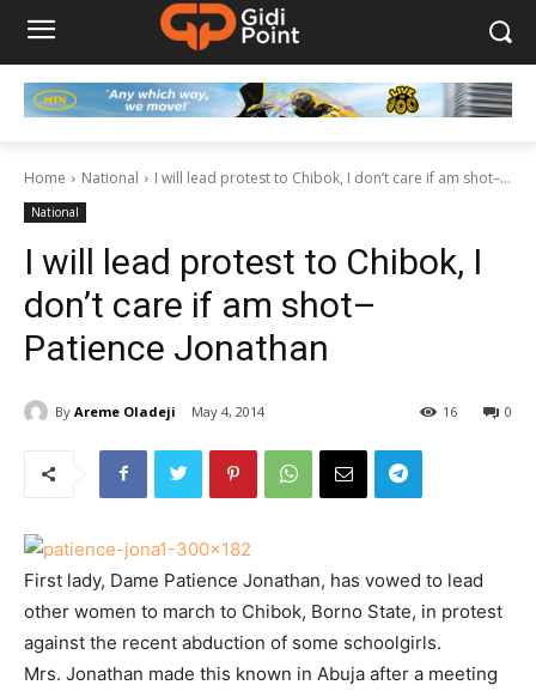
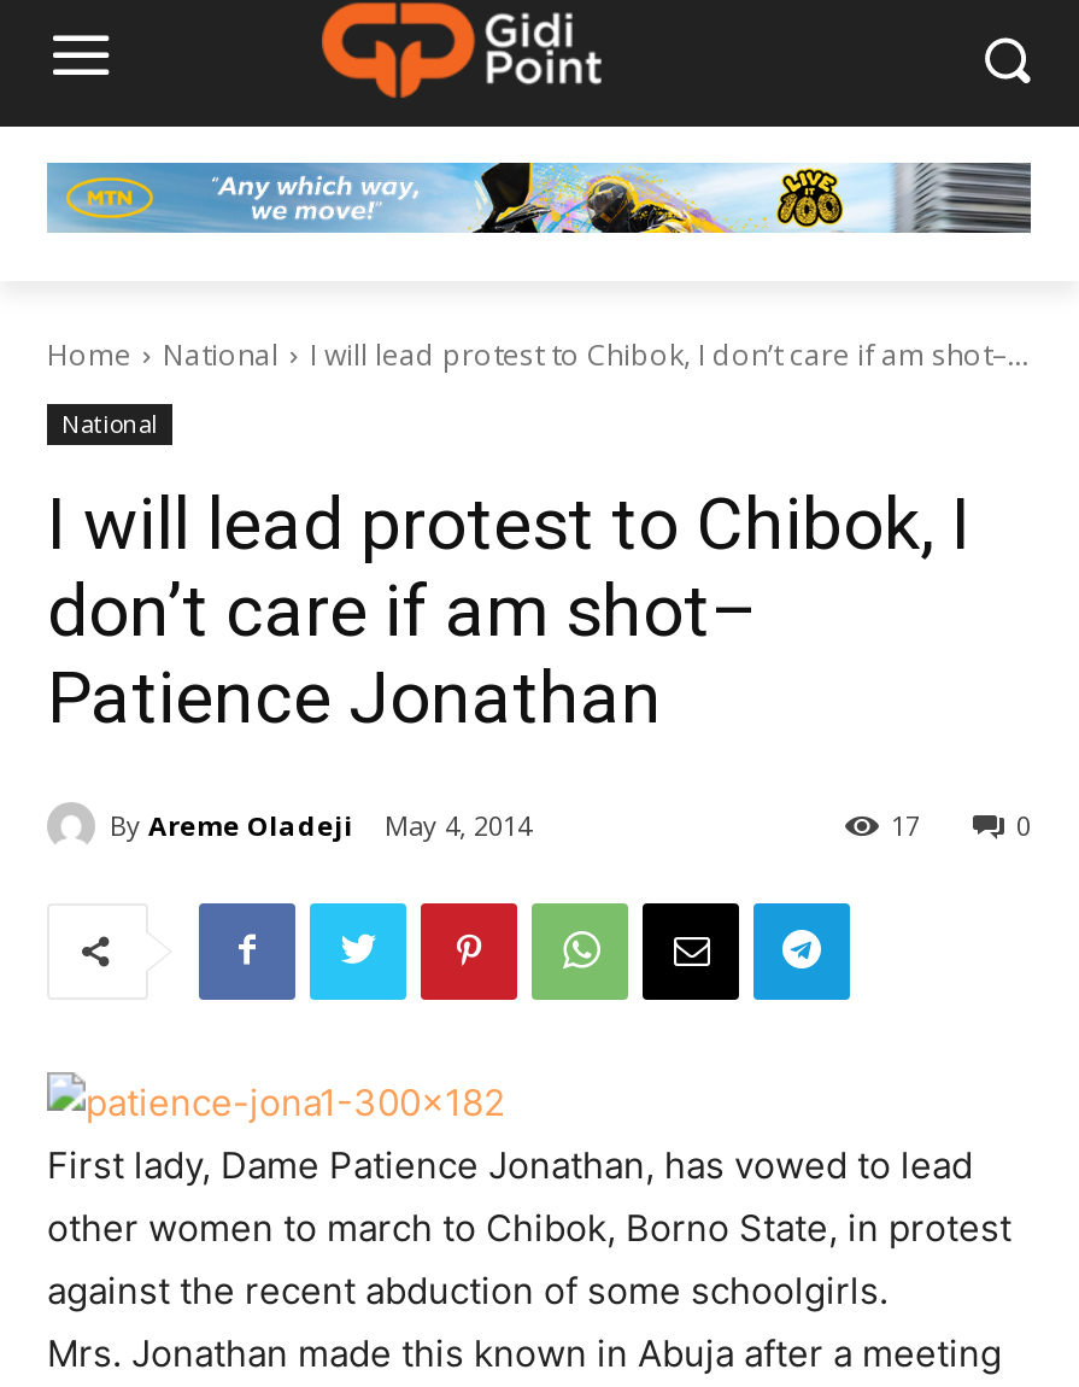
[443,403,457,421] 16 -> [891,808,920,844] 17

